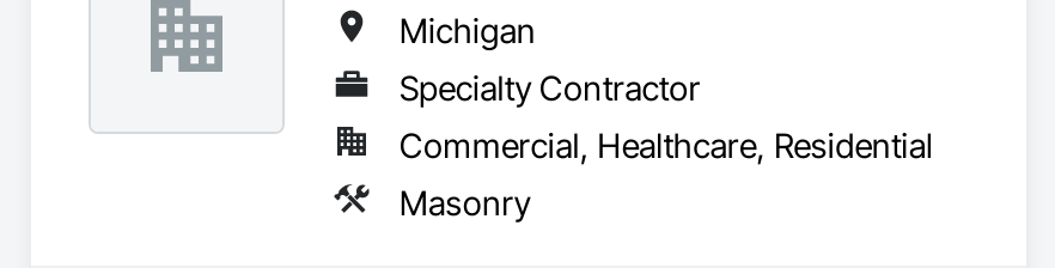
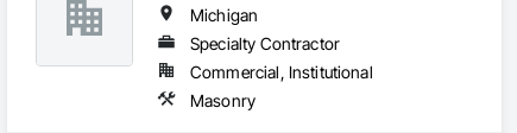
[400,124,933,165] Commercial, Healthcare, Residential -> [190,62,373,82] Commercial, Institutional

